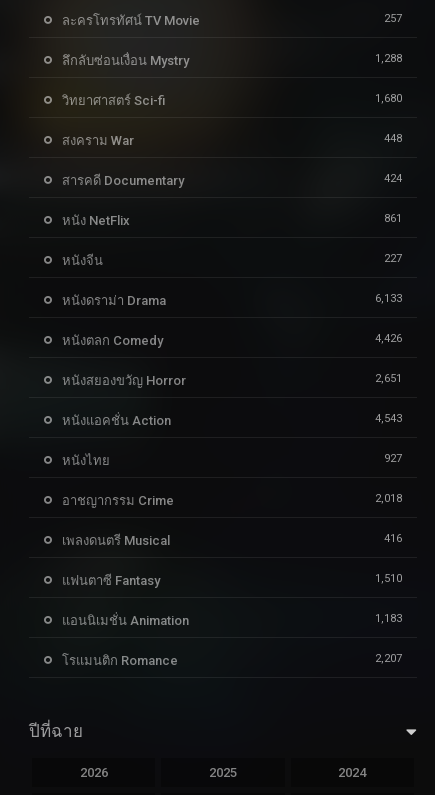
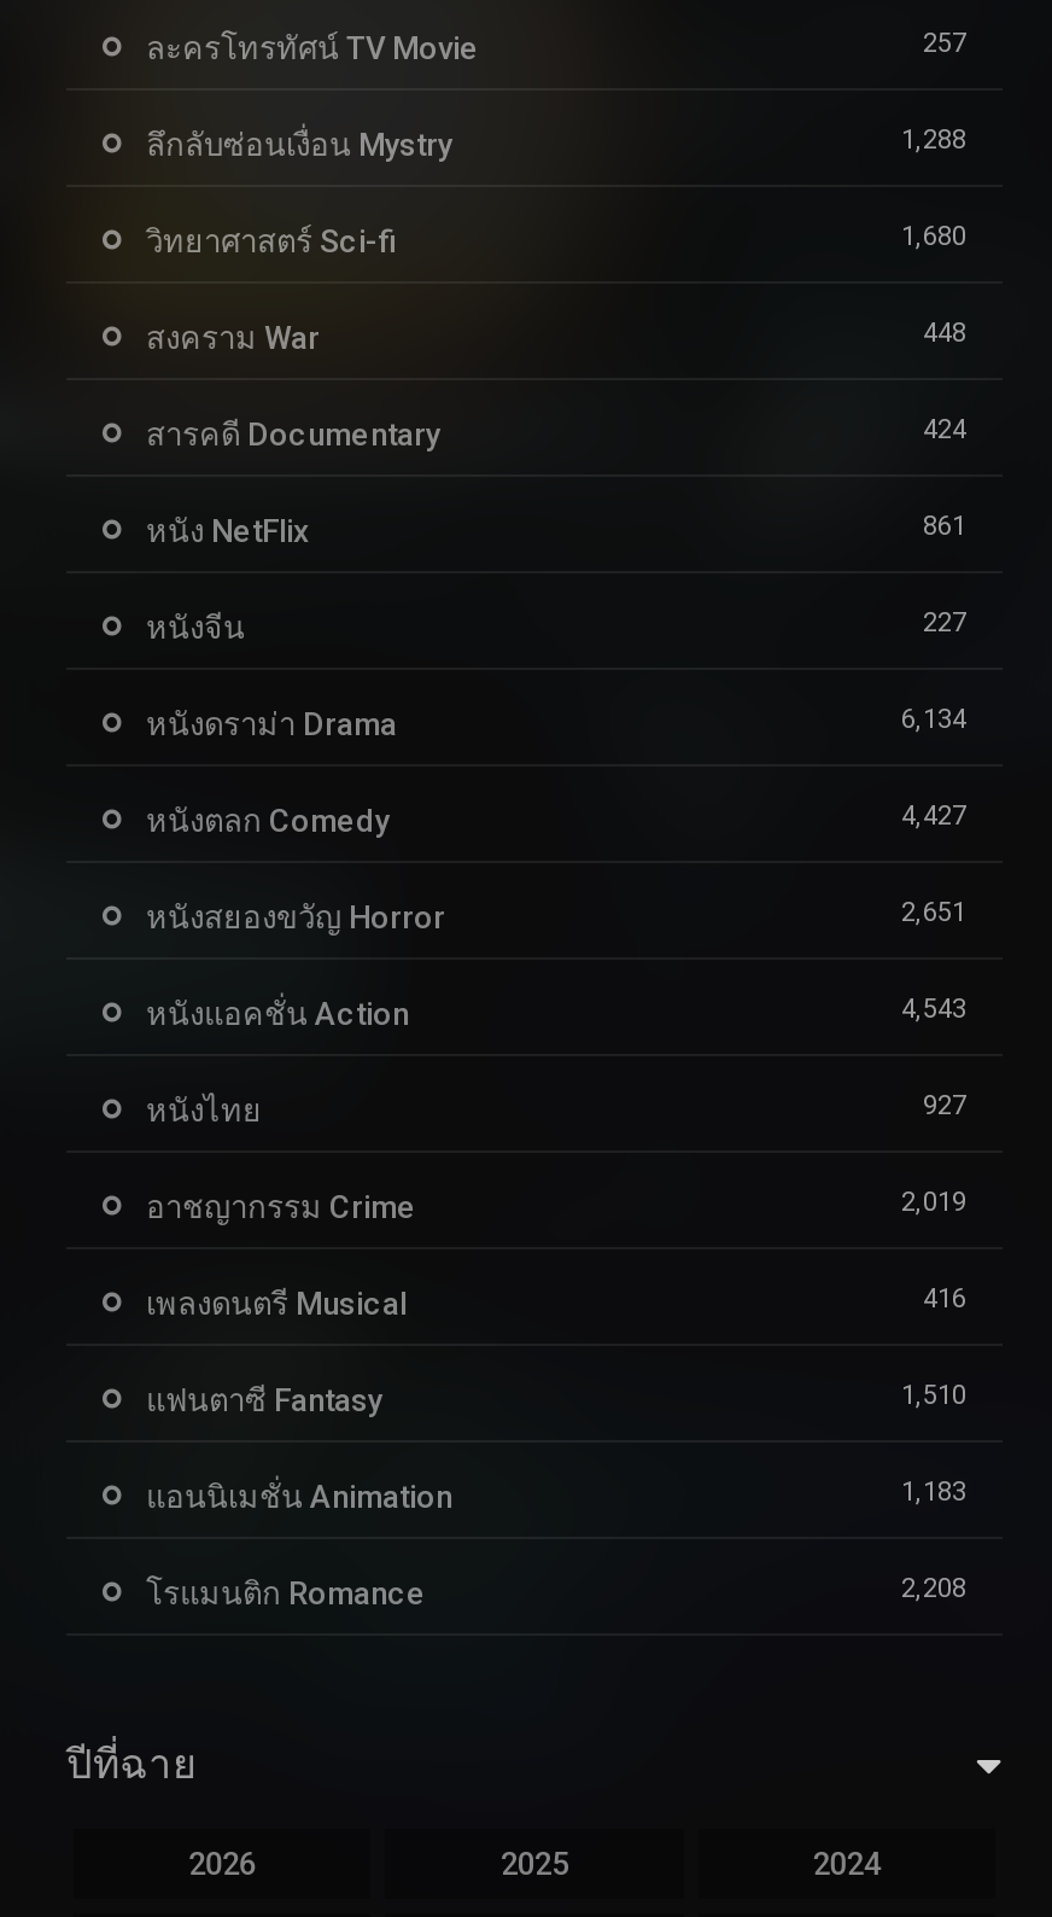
[375,292,402,305] 6,133 -> [901,704,966,735] 6,134
[375,332,402,345] 4,426 -> [901,801,966,832] 4,427
[375,492,402,505] 2,018 -> [901,1187,966,1218] 2,019
[375,652,402,665] 2,207 -> [901,1573,966,1605] 2,208

